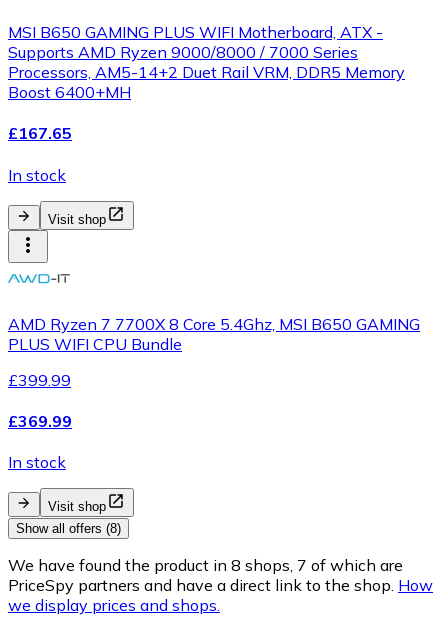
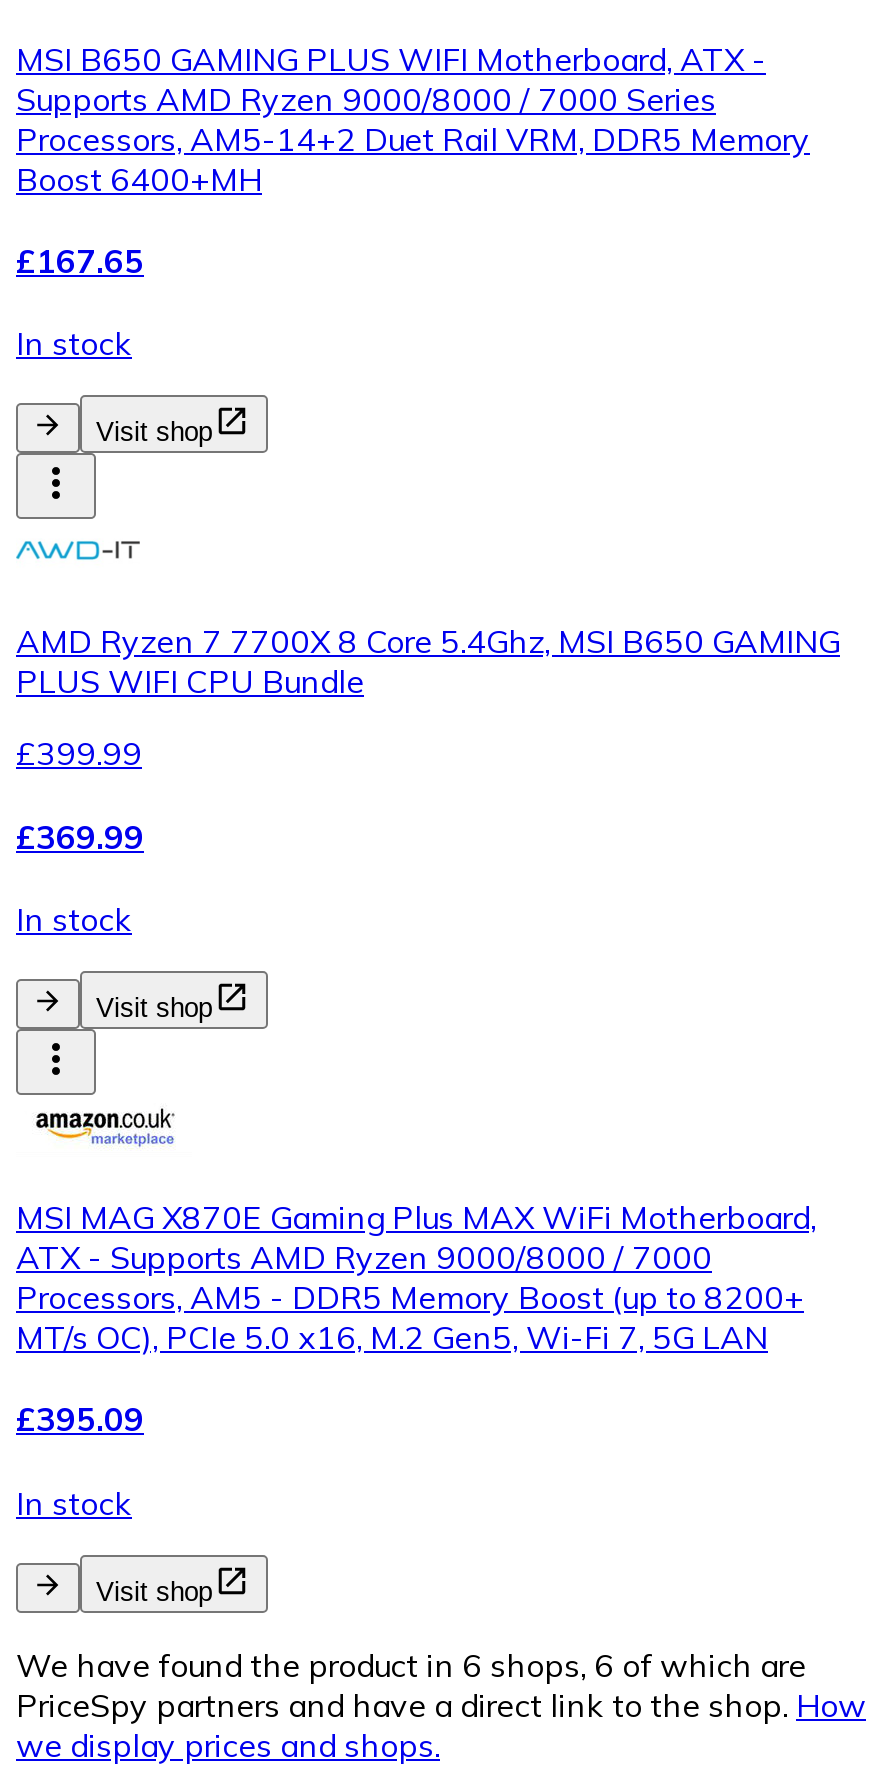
[8,521,403,575] Show all offers (8) | We have found the product in 8 shops, 7 of which are -> [16,1197,816,1684] MSI MAG X870E Gaming Plus MAX WiFi Motherboard, | ATX - Supports AMD Ryzen 9000/8000 / 7000 | Processors, AM5 - DDR5 Memory Boost (up to 8200+ | MT/s OC), PCIe 5.0 x16, M.2 Gen5, Wi-Fi 7, 5G LAN | £395.09 | In stock | Visit shop | We have found the product in 6 shops, 6 of which are

